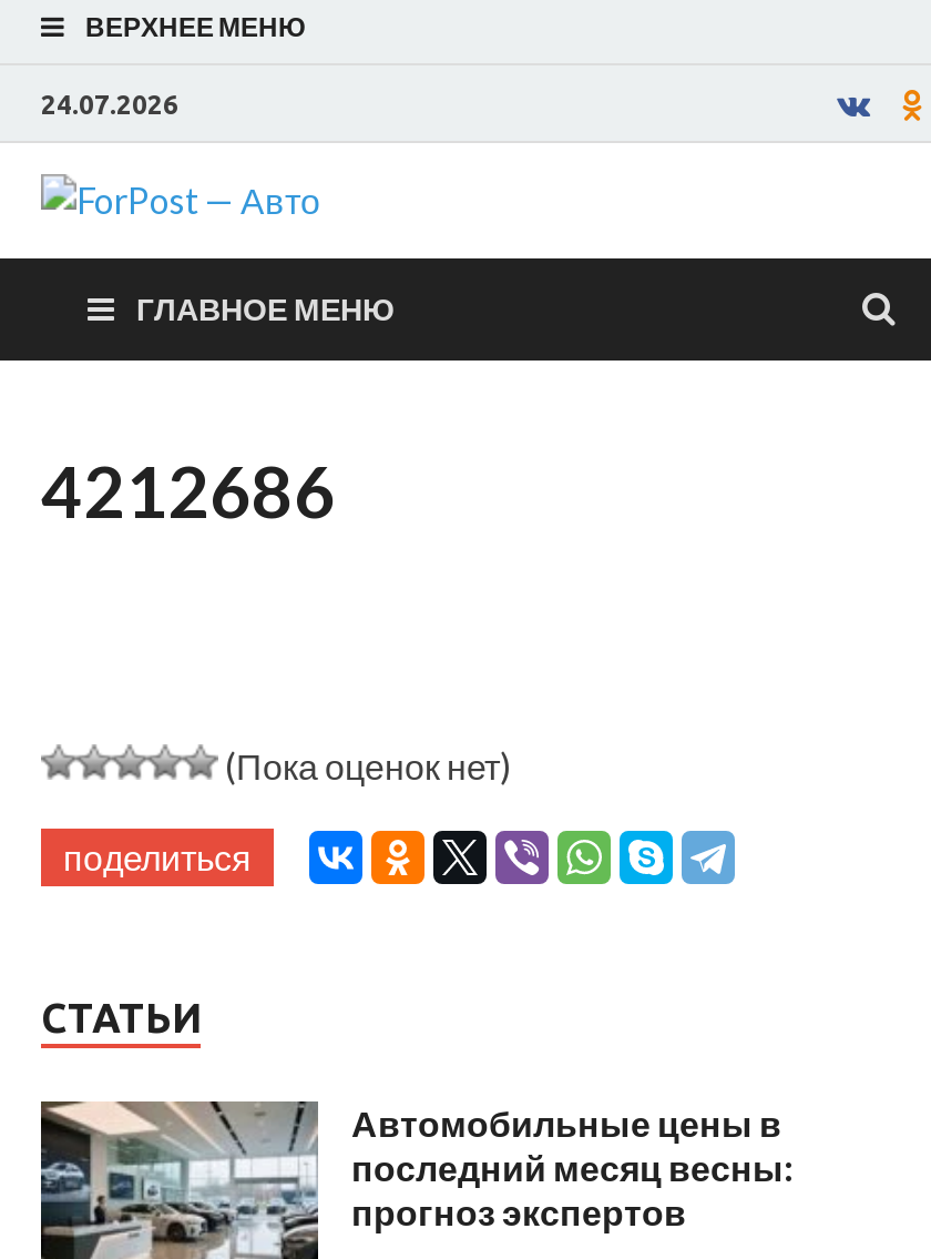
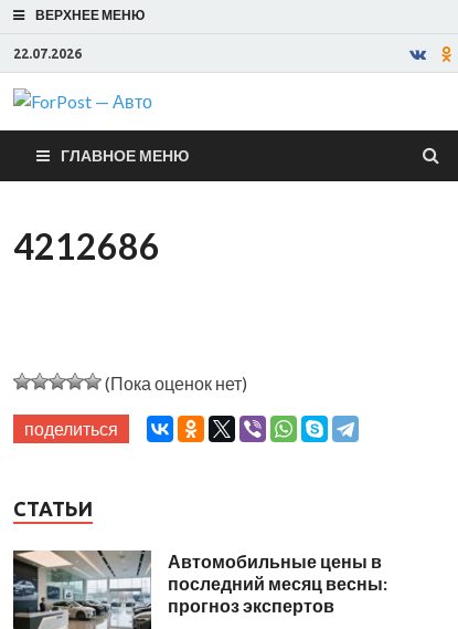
[41,89,178,118] 24.07.2026 -> [13,46,82,60] 22.07.2026

